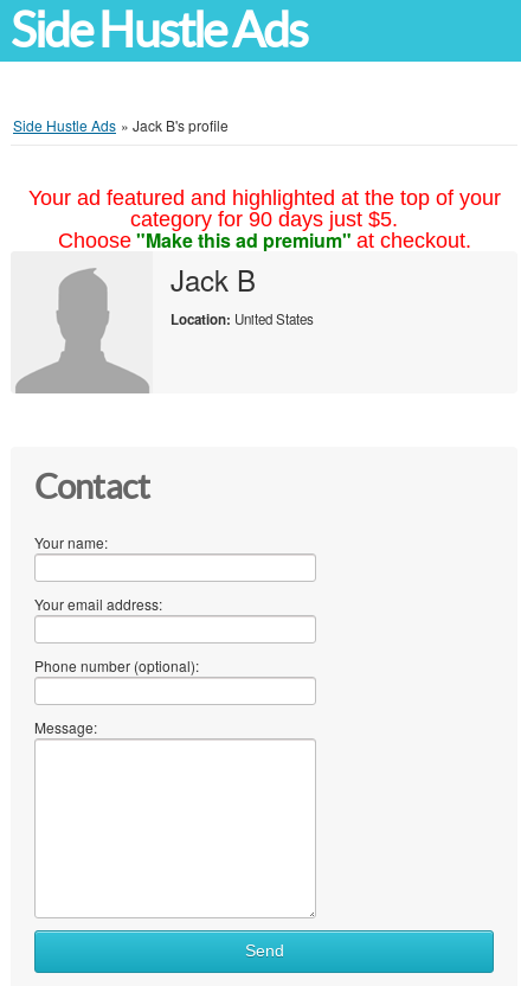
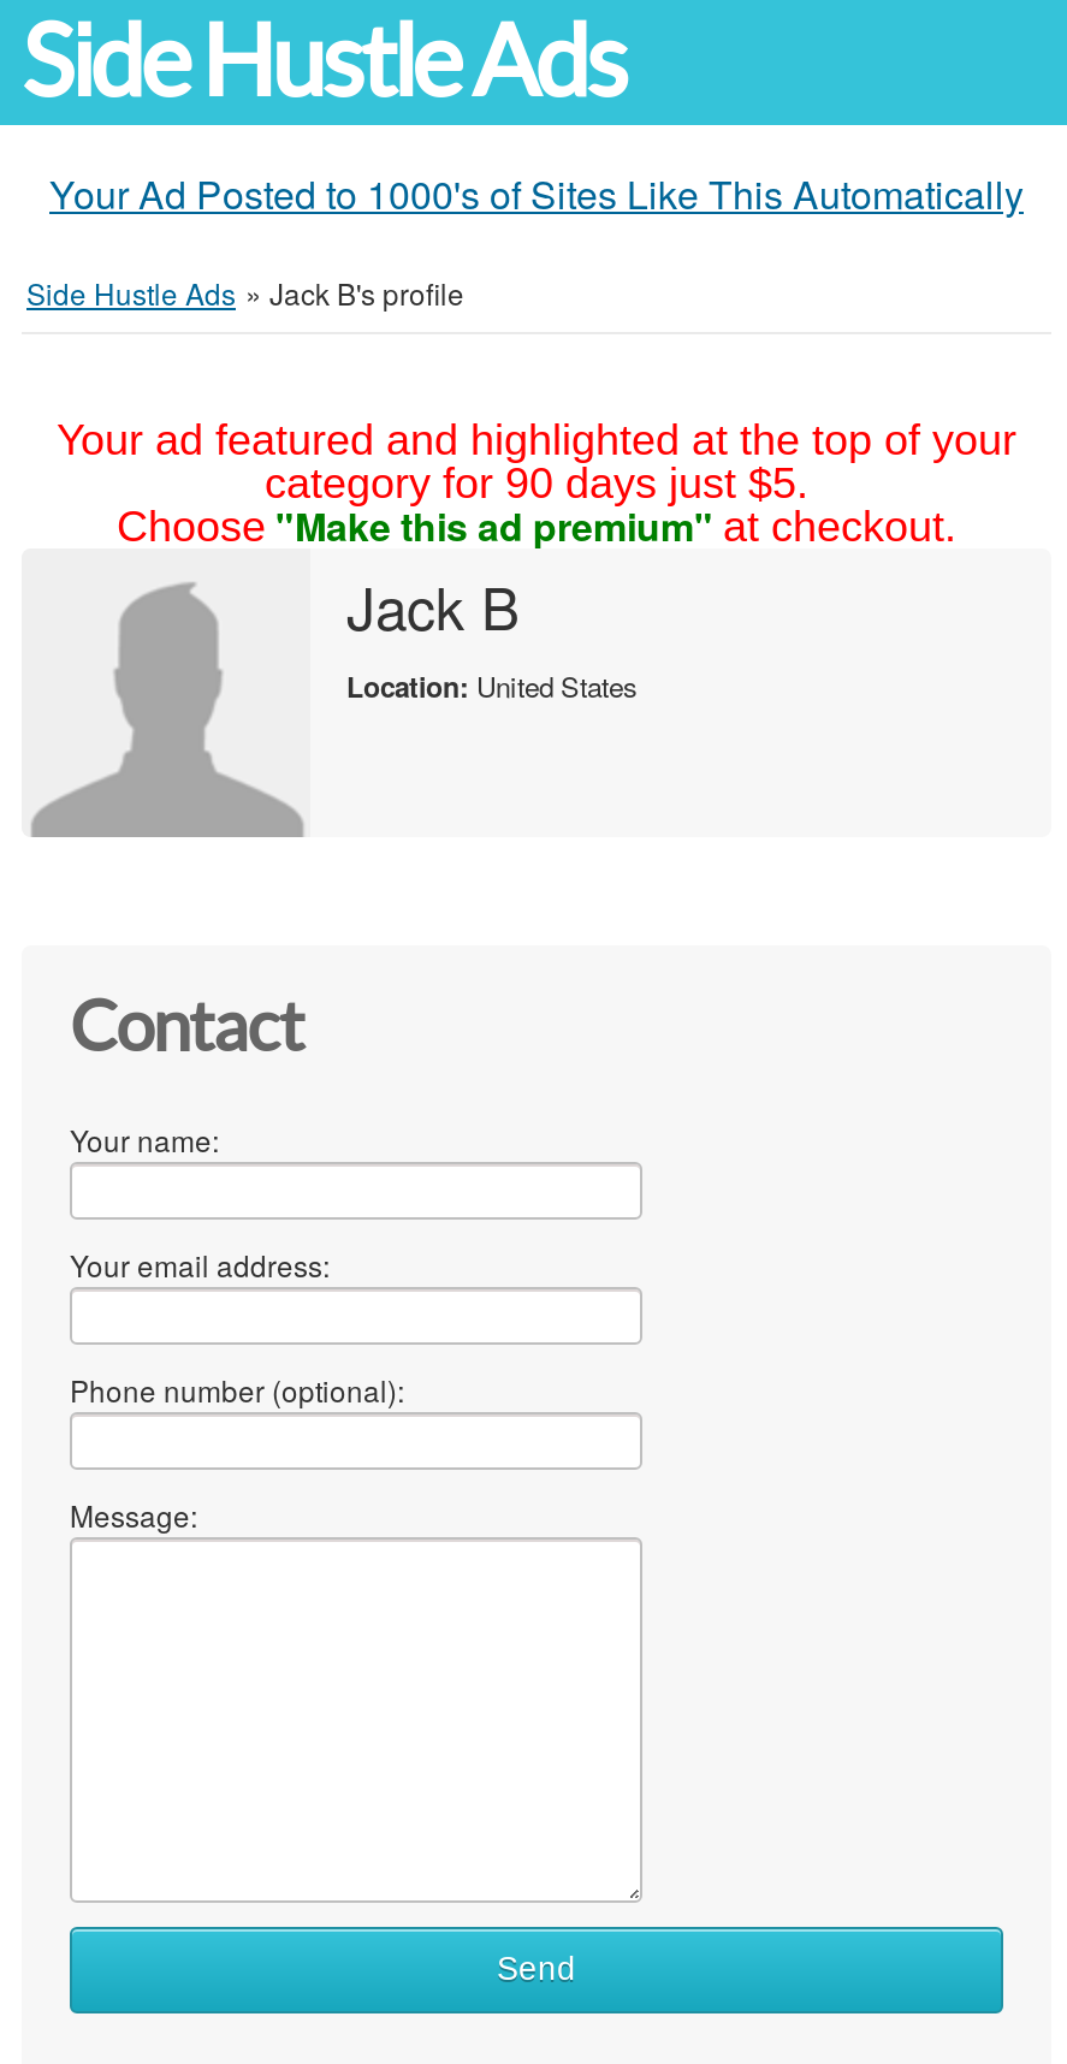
none -> [49,166,1024,221] Your Ad Posted to 1000's of Sites Like This Automatically

